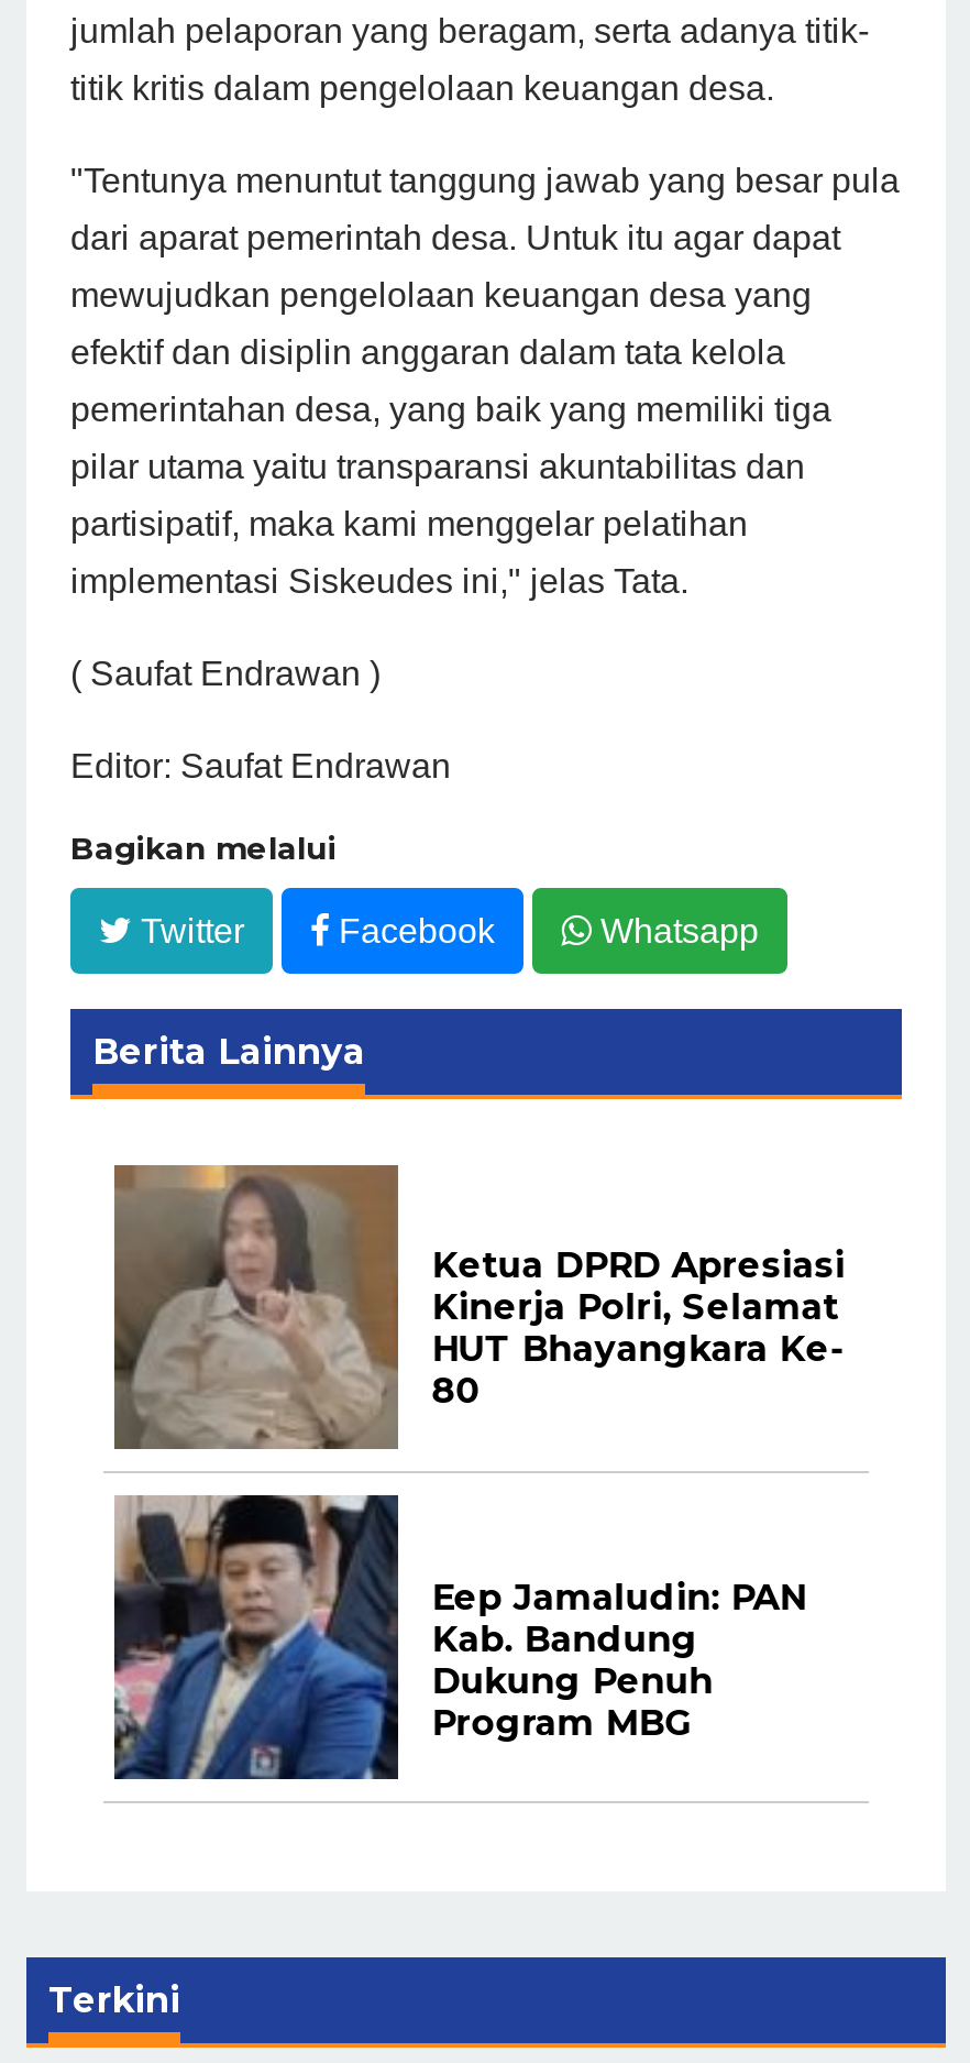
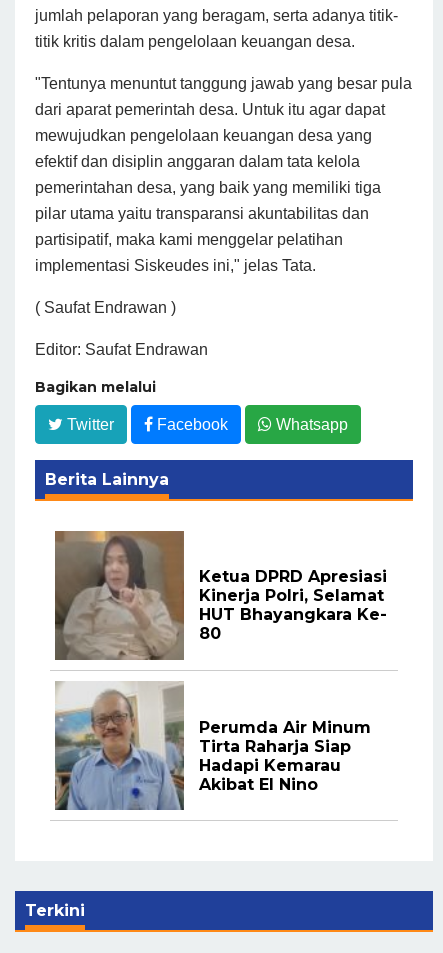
[112,1493,805,1781] [image] | Eep Jamaludin: PAN | Kab. Bandung | Dukung Penuh | Program MBG -> [54,681,371,811] [image] | Perumda Air Minum | Tirta Raharja Siap | Hadapi Kemarau | Akibat El Nino

